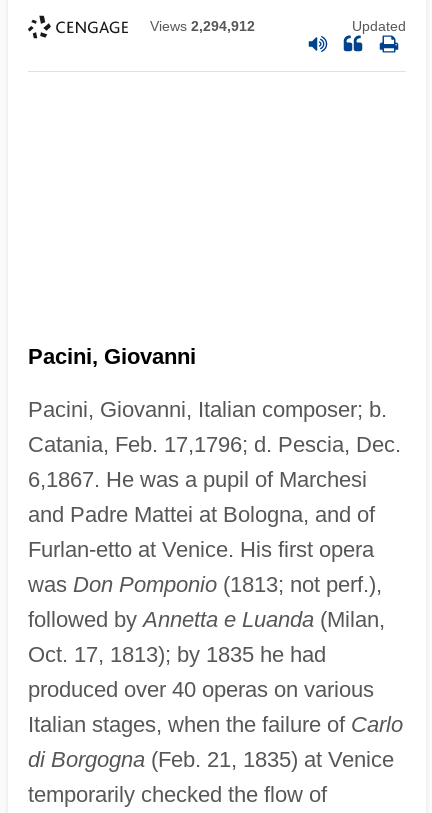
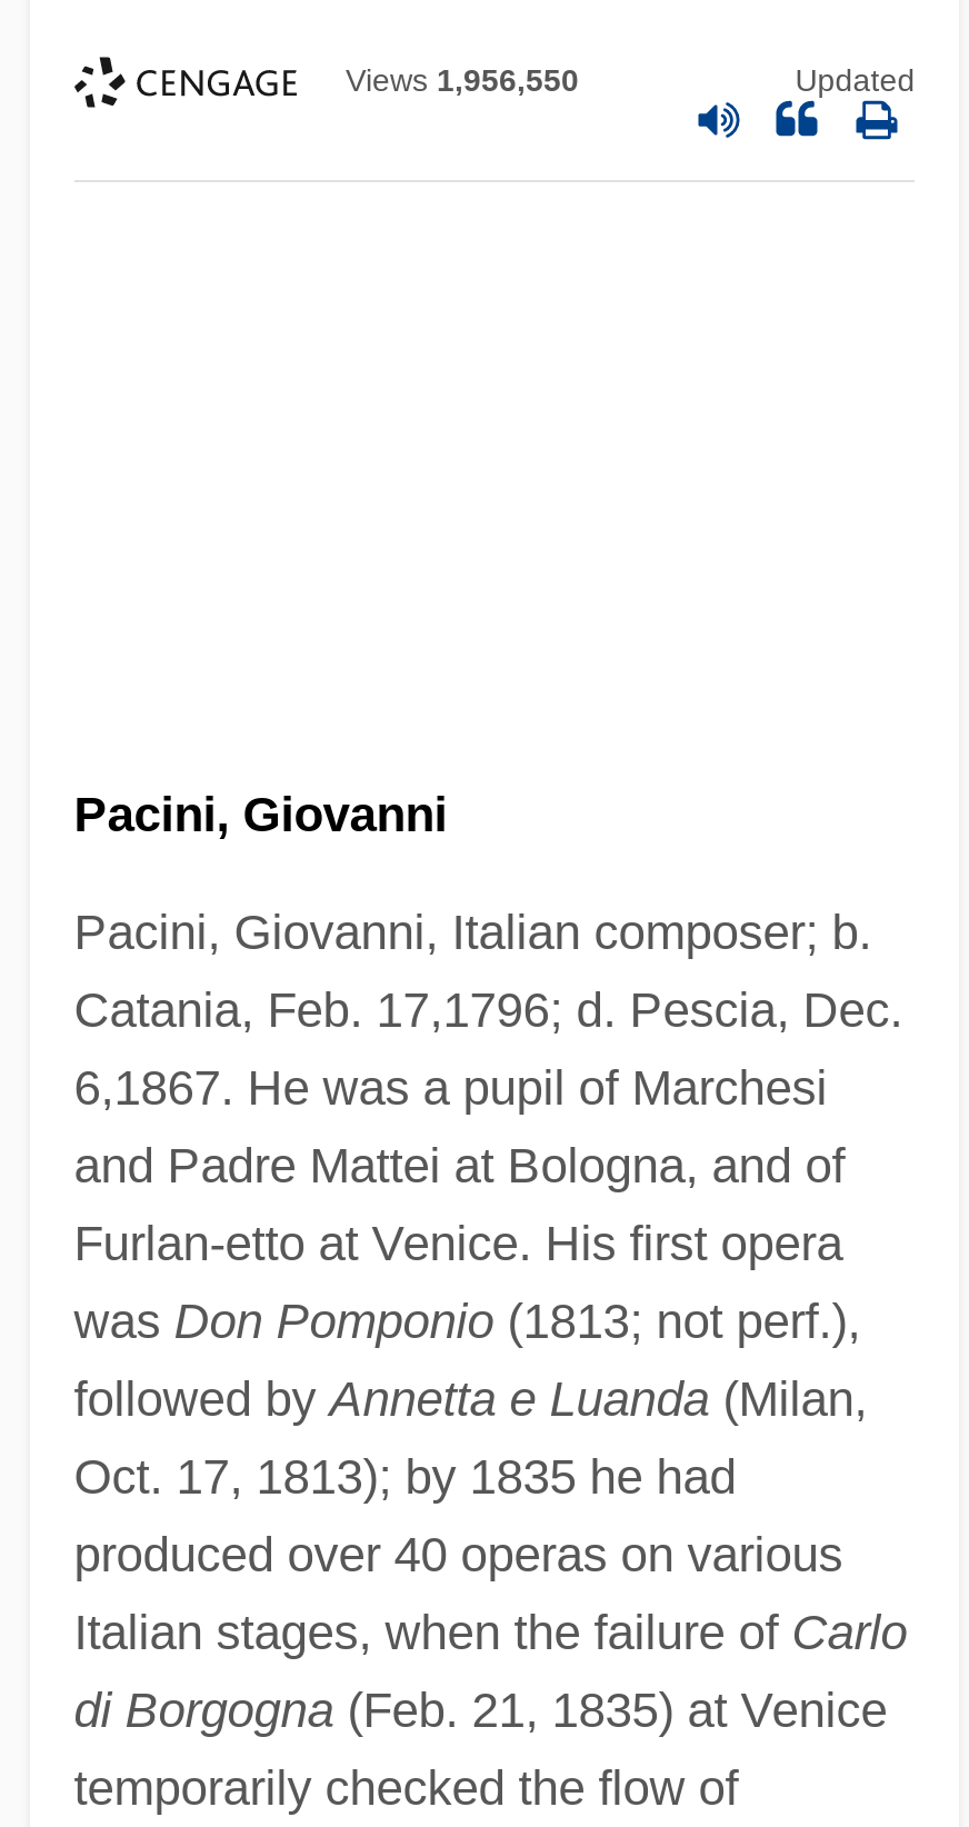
[150,18,255,34] Views 2,294,912 -> [346,63,579,99] Views 1,956,550

